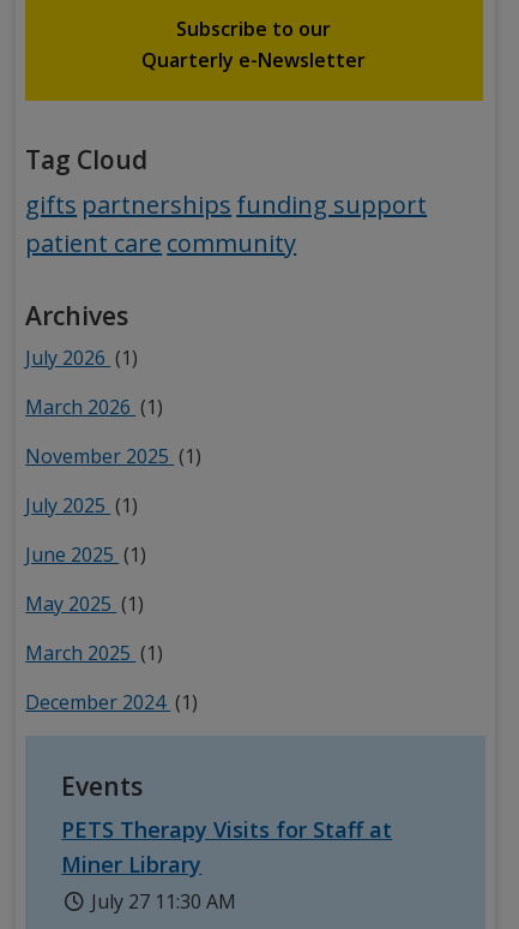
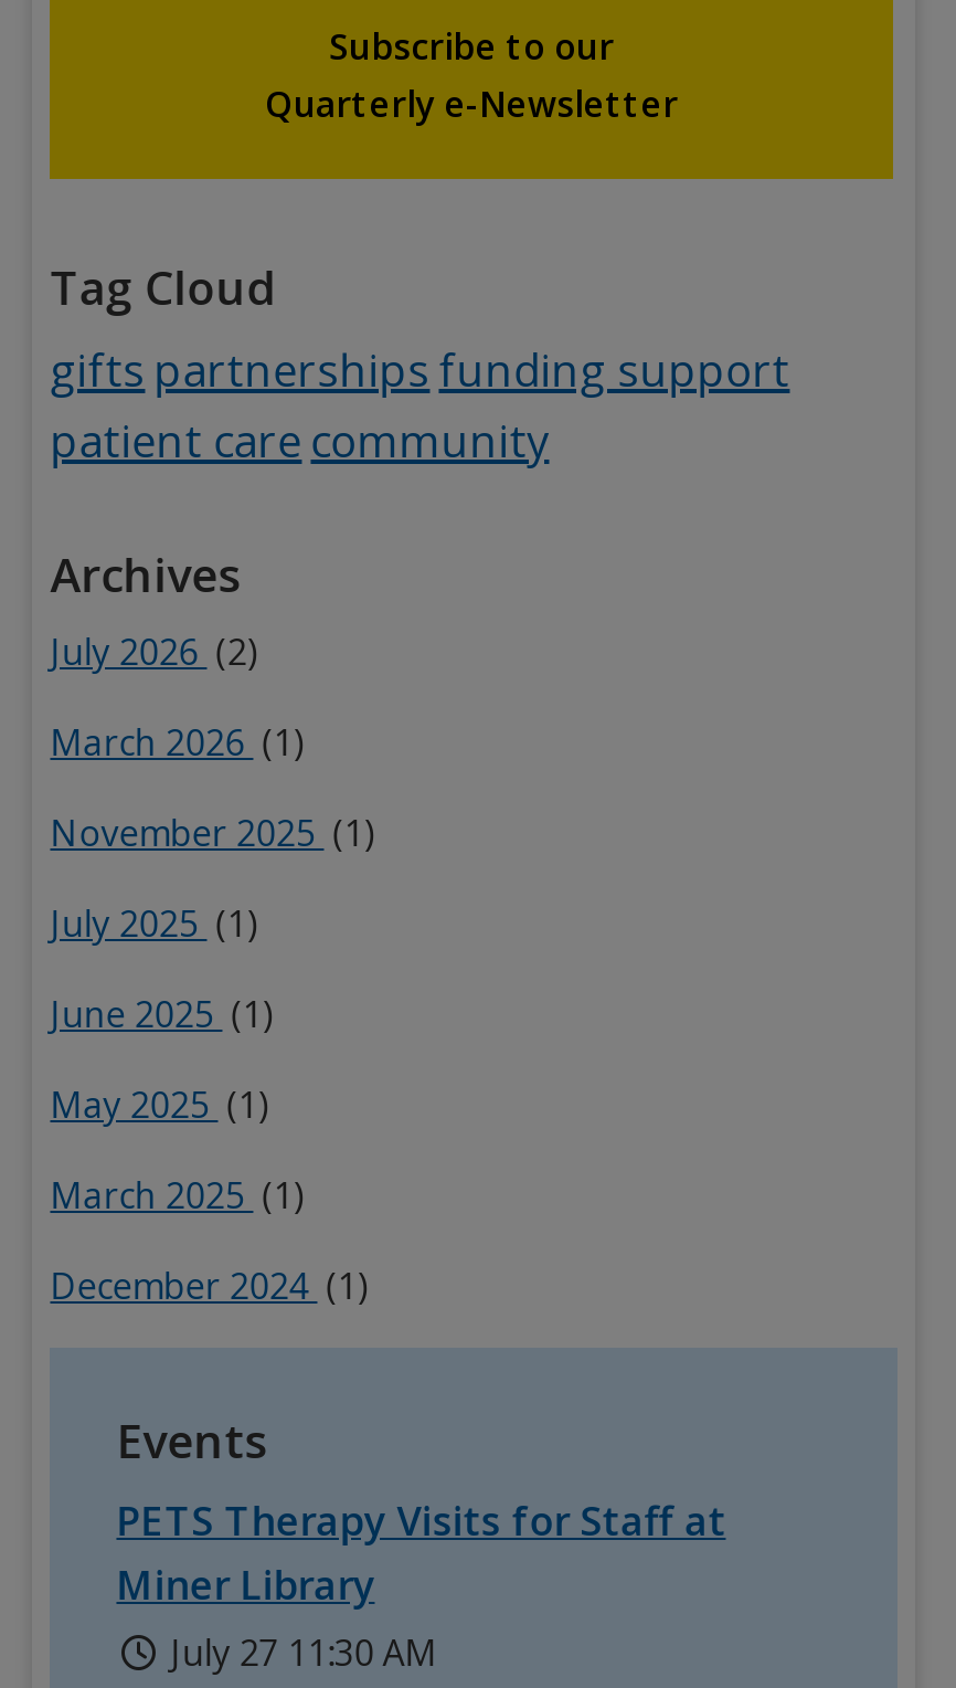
[25,345,138,371] July 2026 (1) -> [50,628,258,676] July 2026 (2)

